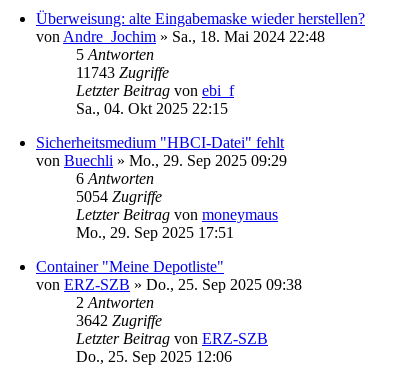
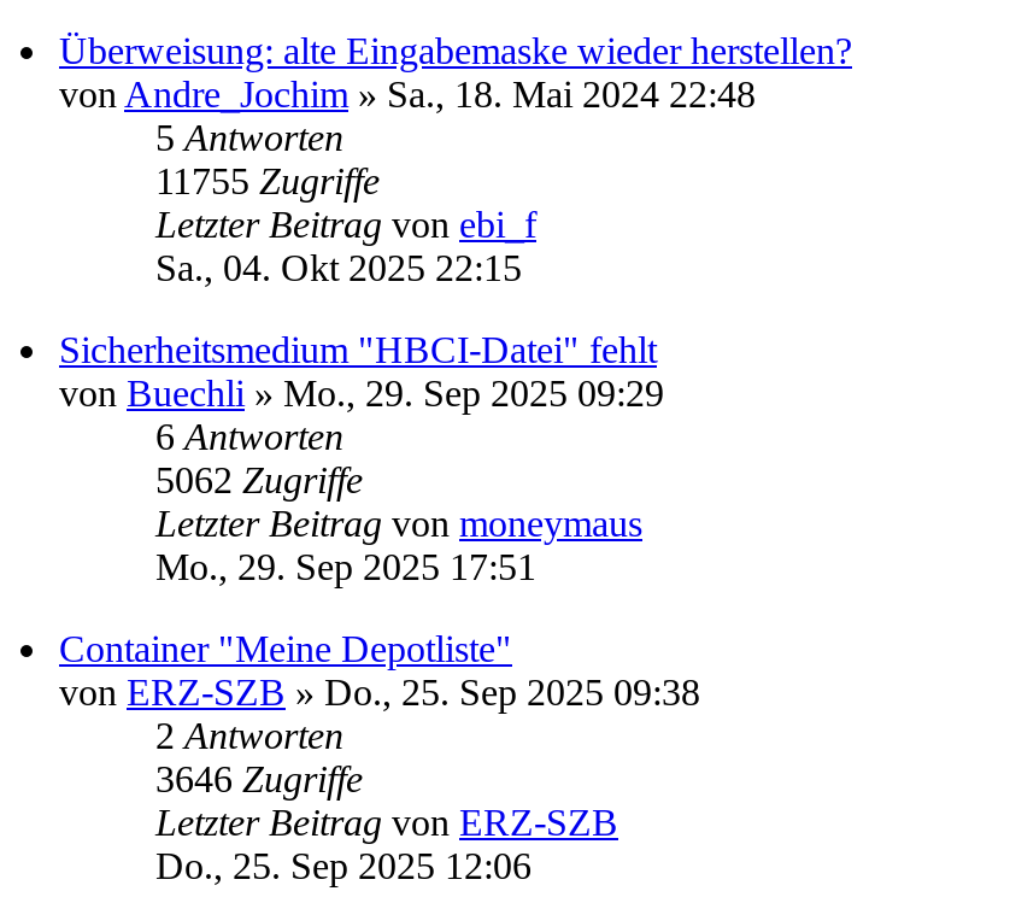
[76,64,169,81] 11743 Zugriffe -> [155,160,380,201] 11755 Zugriffe
[76,188,162,205] 5054 Zugriffe -> [155,459,363,500] 5062 Zugriffe
[76,312,162,329] 3642 Zugriffe -> [155,758,363,799] 3646 Zugriffe

